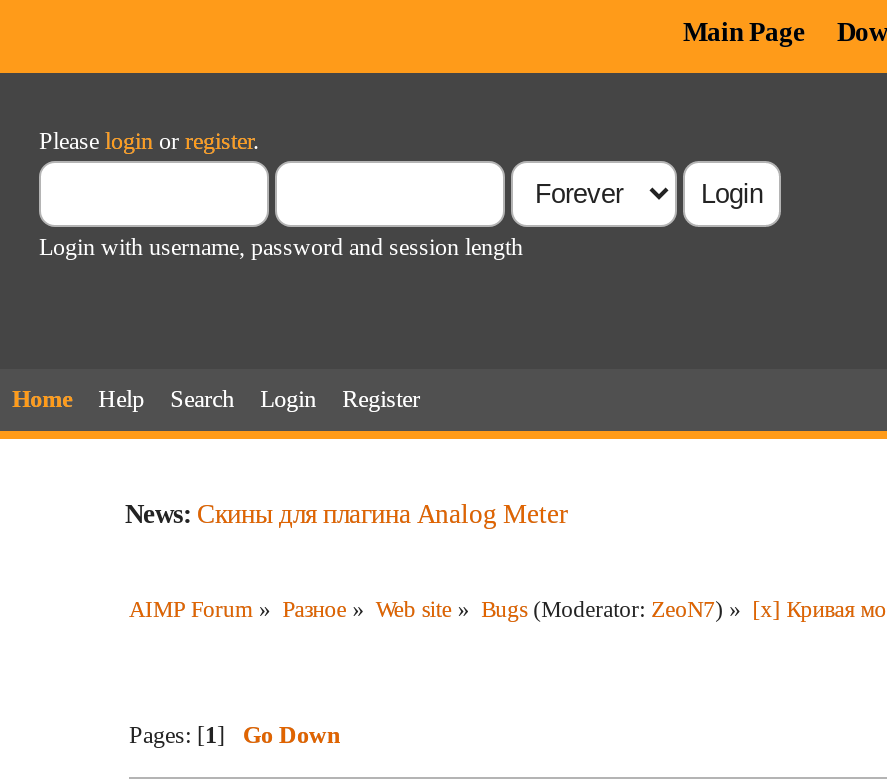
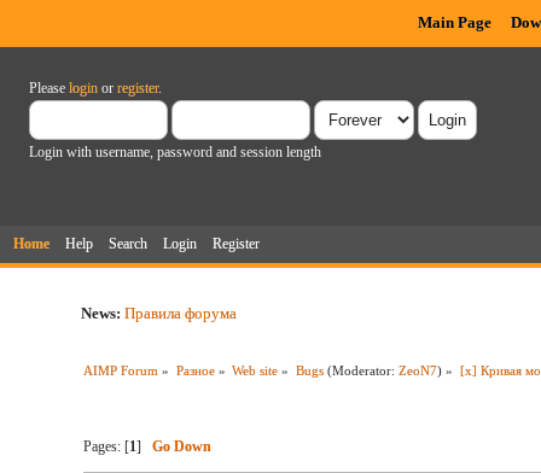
[125,499,567,529] News: Скины для плагина Analog Meter -> [81,304,237,322] News: Правила форума

